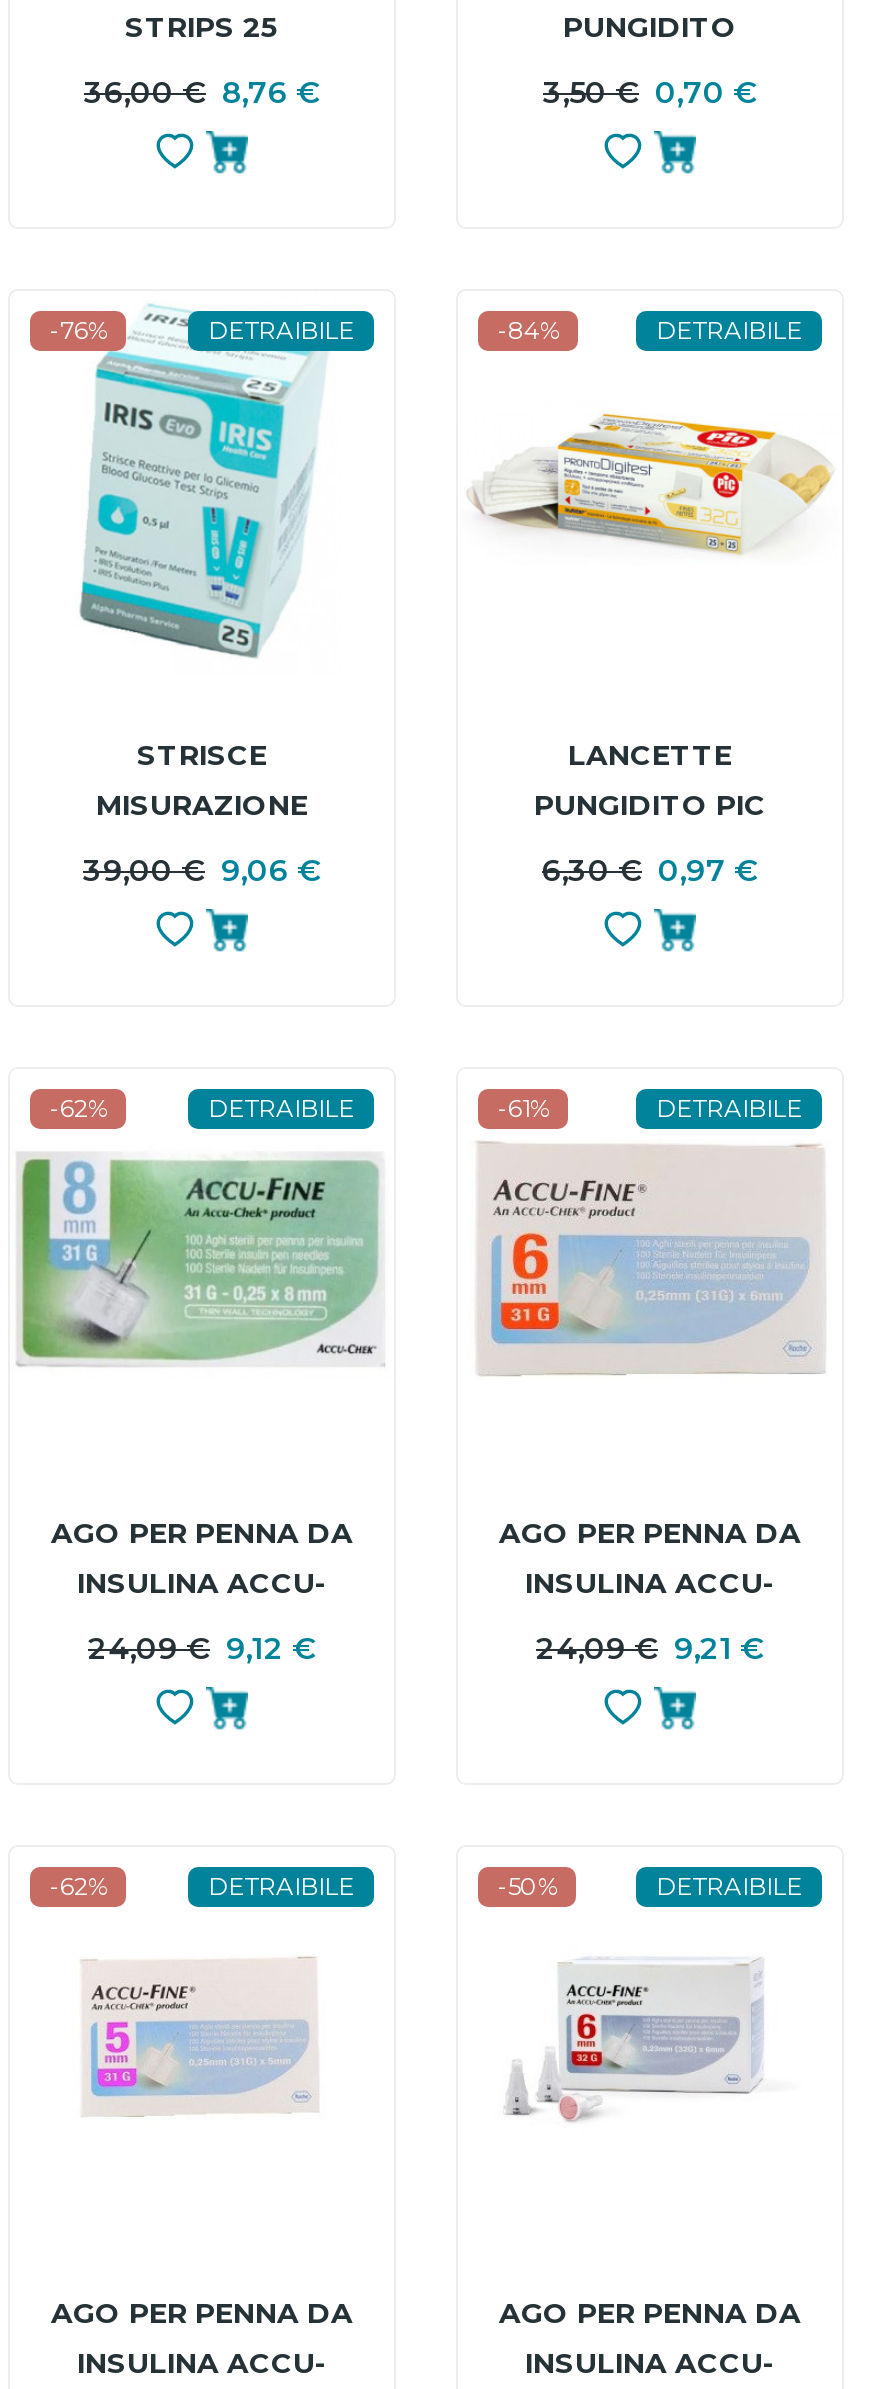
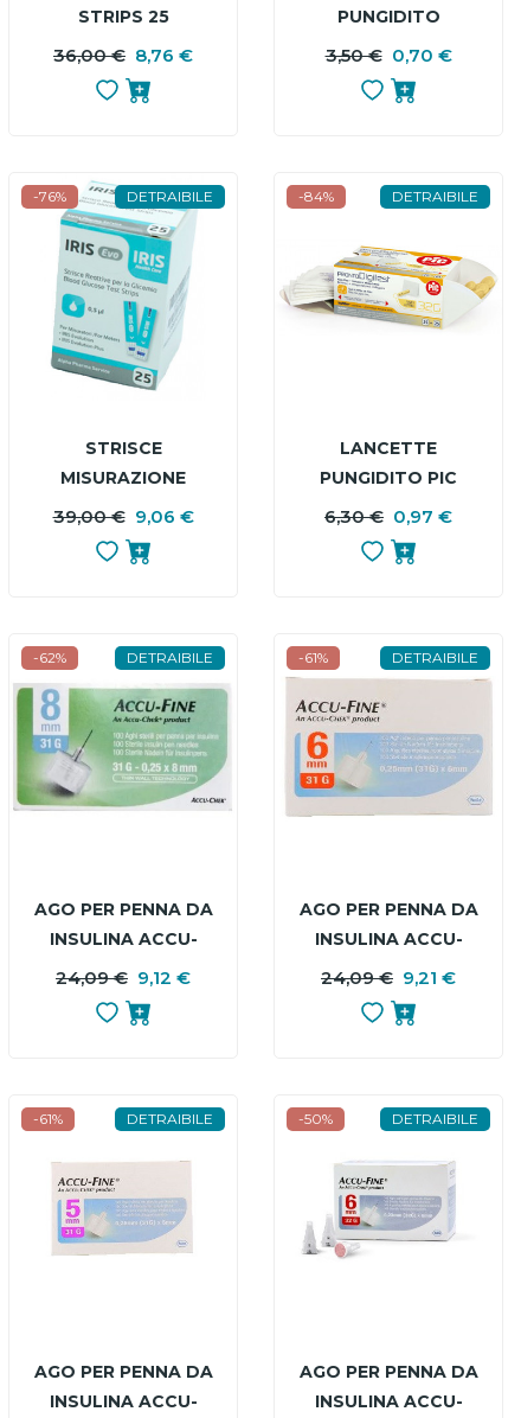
[50,1872,106,1902] -62% -> [33,1110,63,1128] -61%

